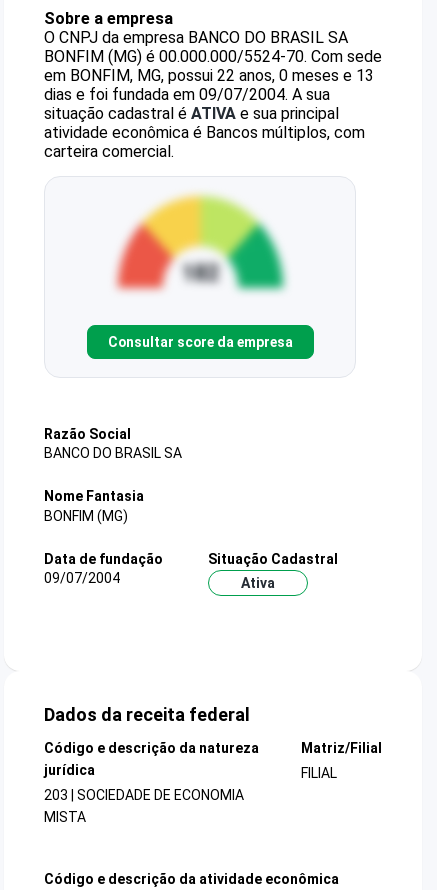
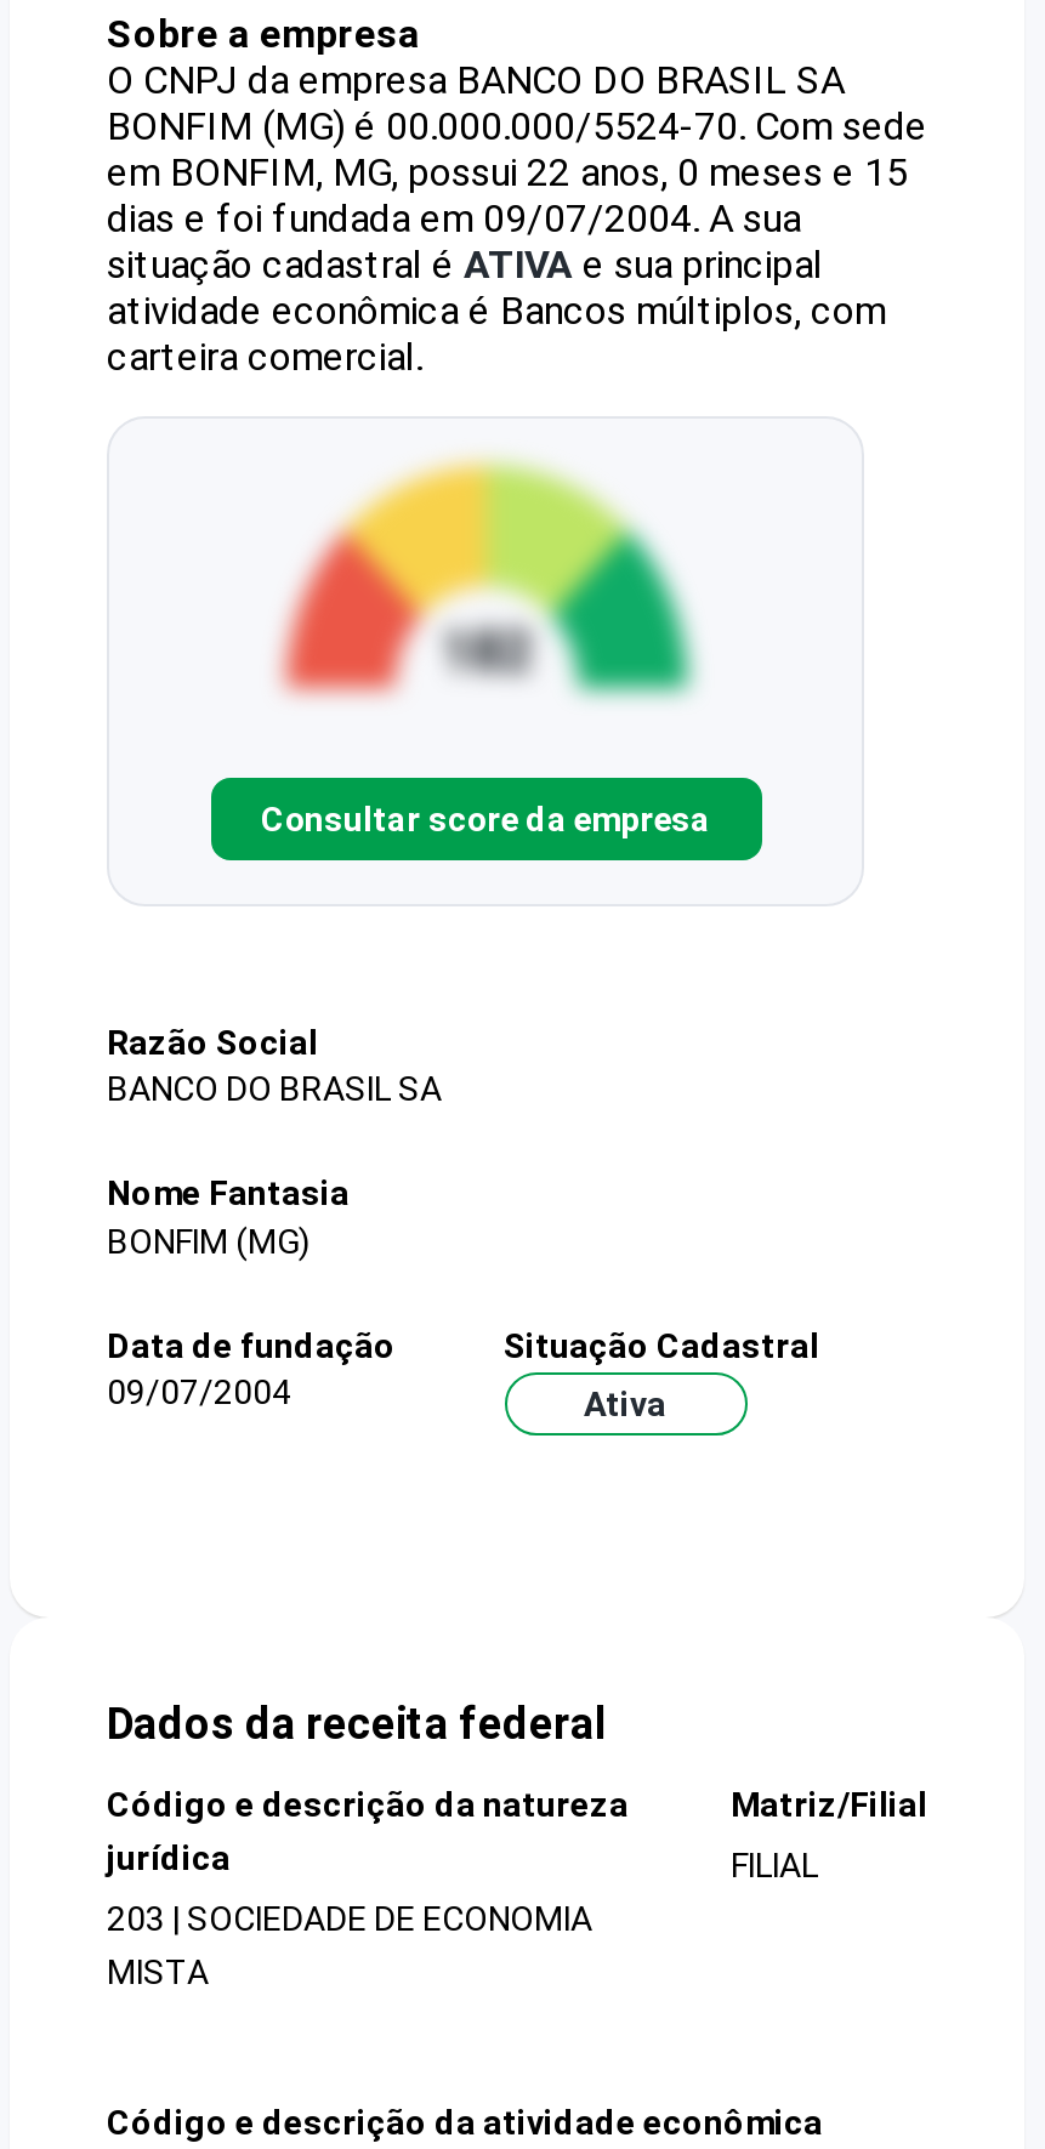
[44,66,374,85] em BONFIM, MG, possui 22 anos, 0 meses e 13 -> [107,149,908,195] em BONFIM, MG, possui 22 anos, 0 meses e 15

